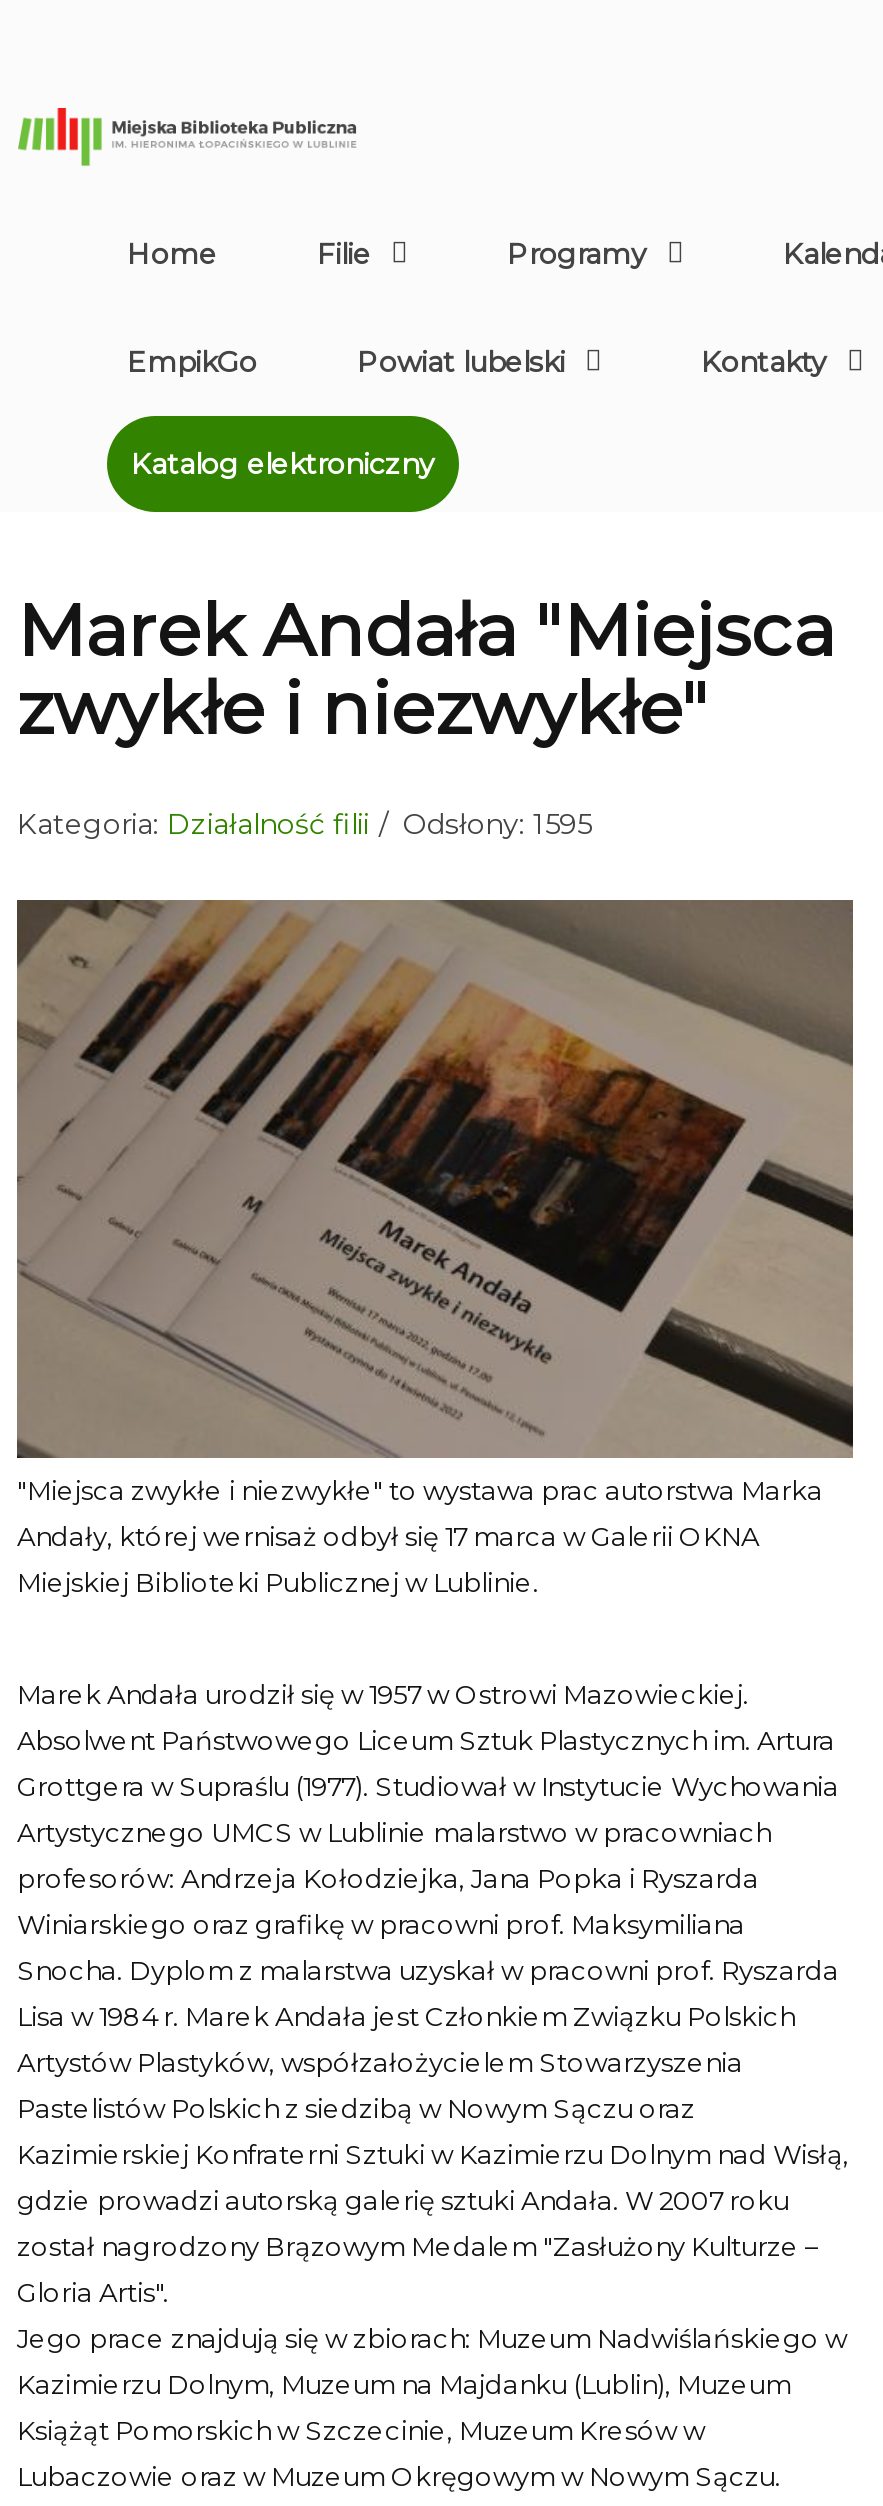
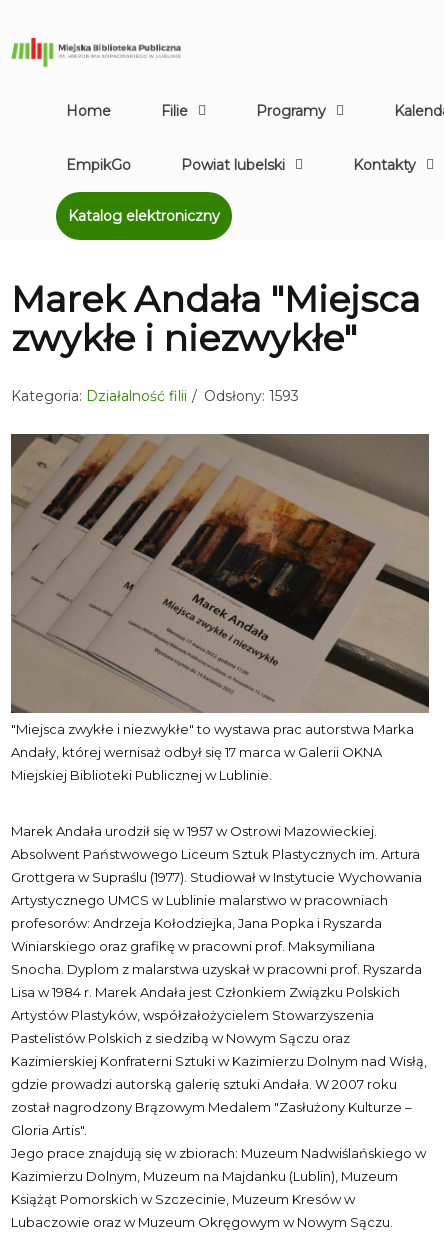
[17,806,591,842] Kategoria: Działalność filii Odsłony: 1595 -> [11,387,299,405] Kategoria: Działalność filii Odsłony: 1593

